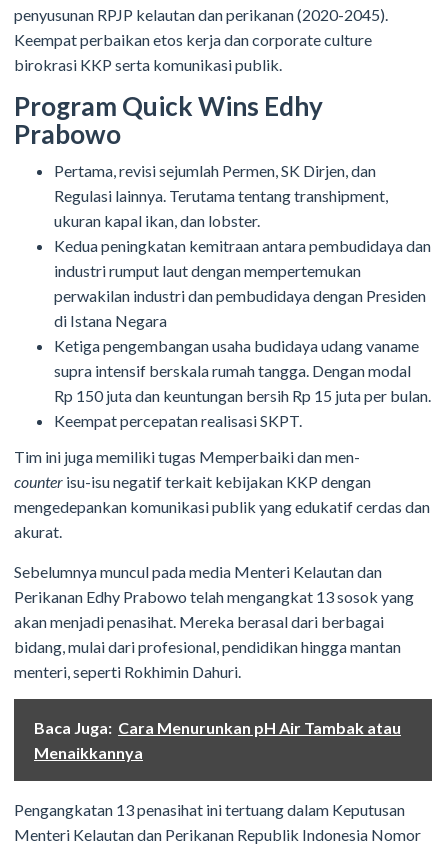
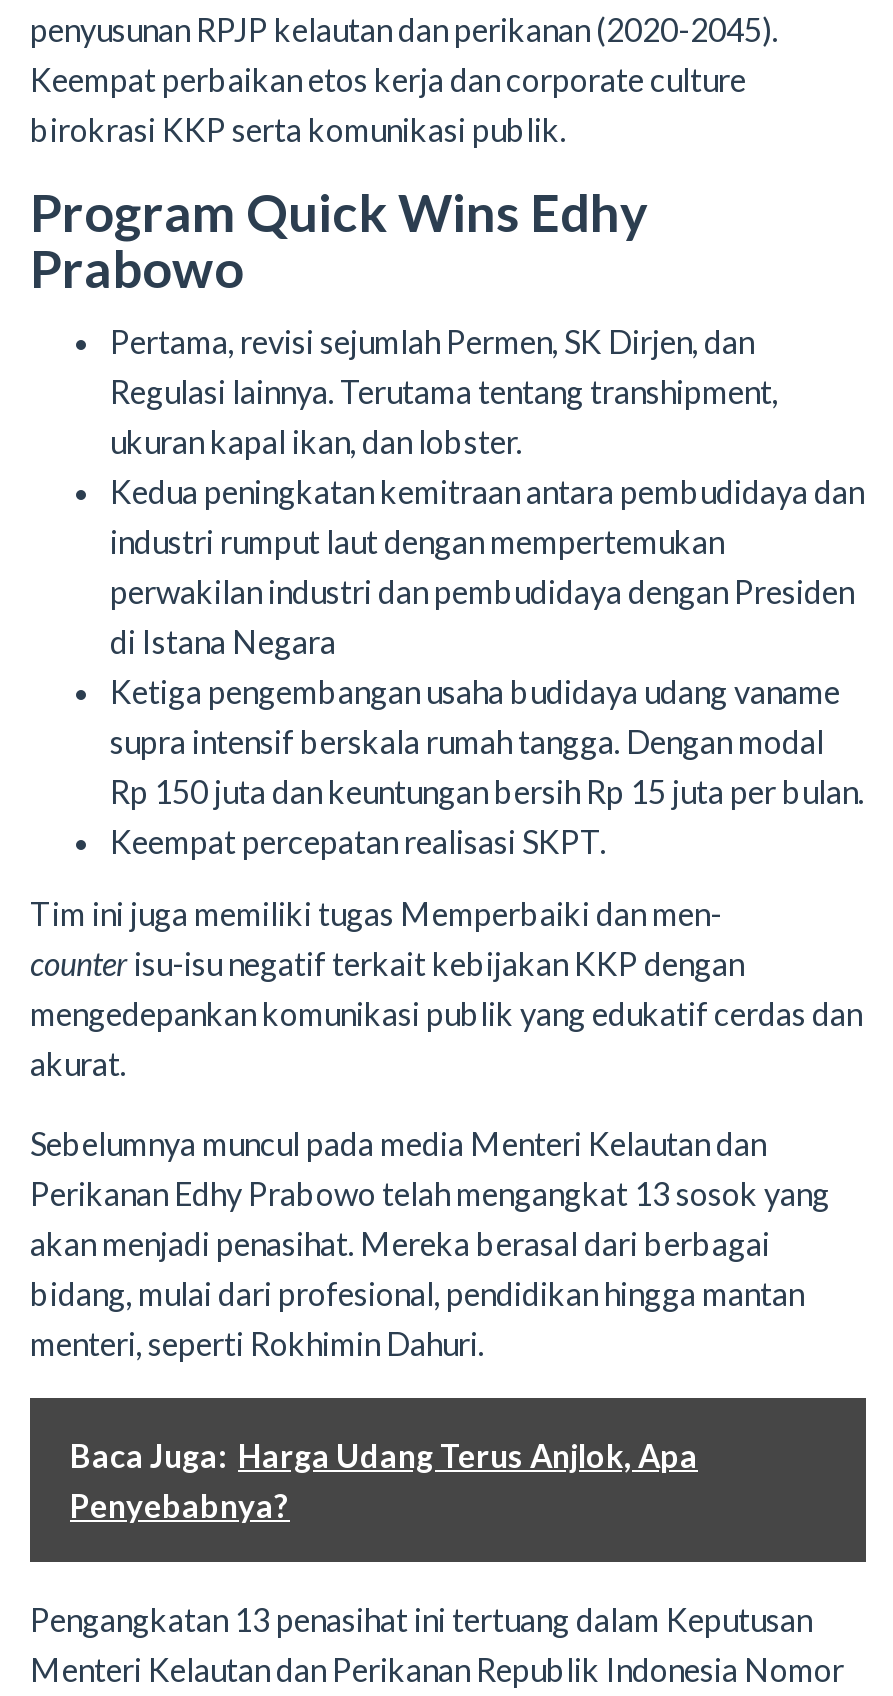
[34,718,401,762] Baca Juga: Cara Menurunkan pH Air Tambak atau | Menaikkannya -> [70,1437,698,1525] Baca Juga: Harga Udang Terus Anjlok, Apa | Penyebabnya?

